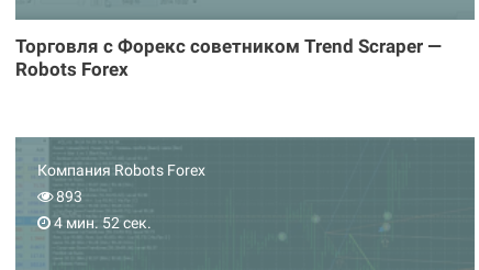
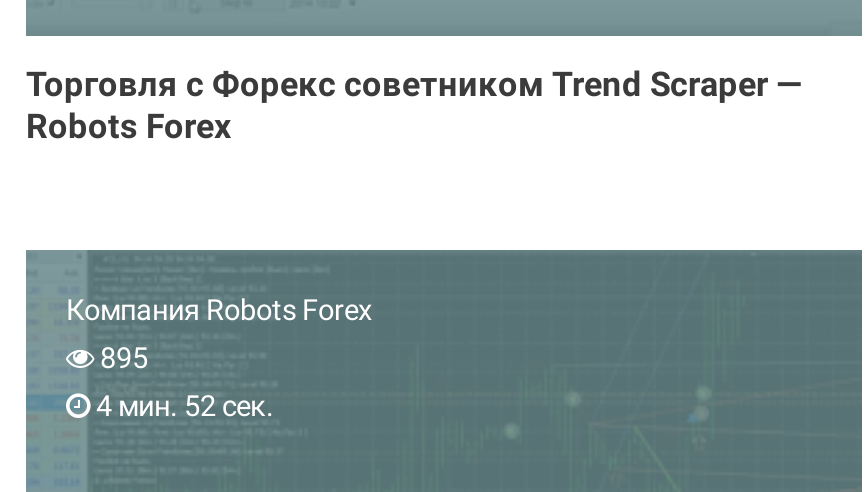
[53,187,82,206] 893 -> [94,342,148,376] 895

